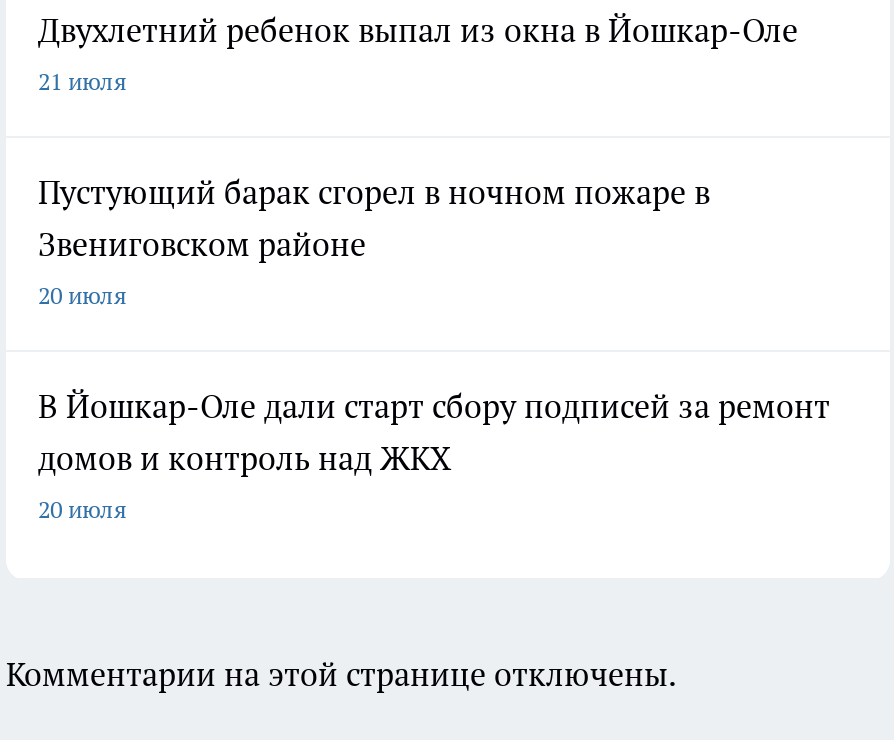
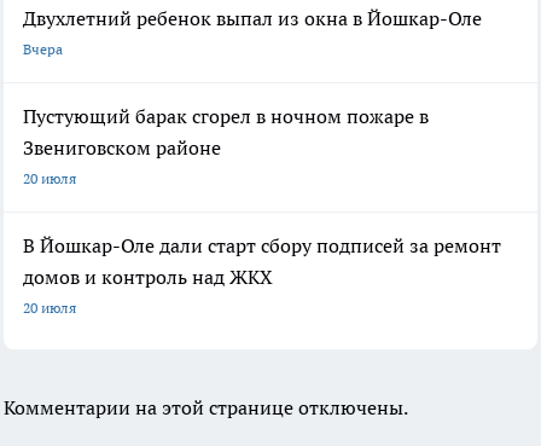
[38,65,126,95] 21 июля -> [23,40,63,58] Вчера

